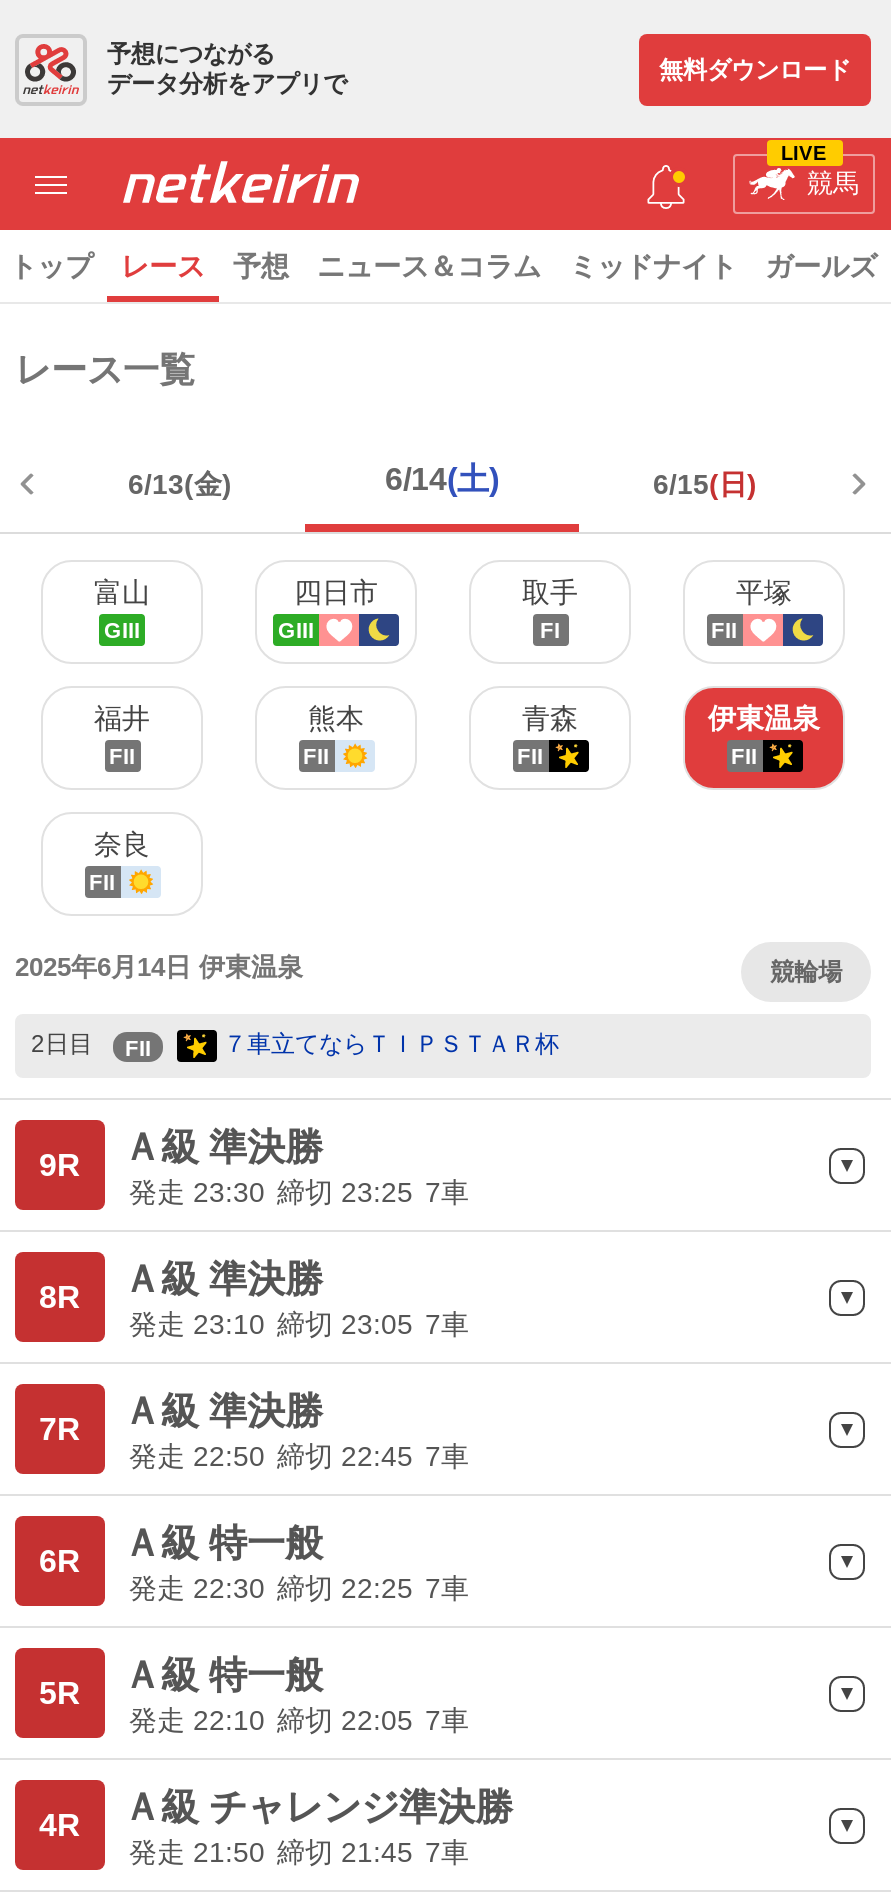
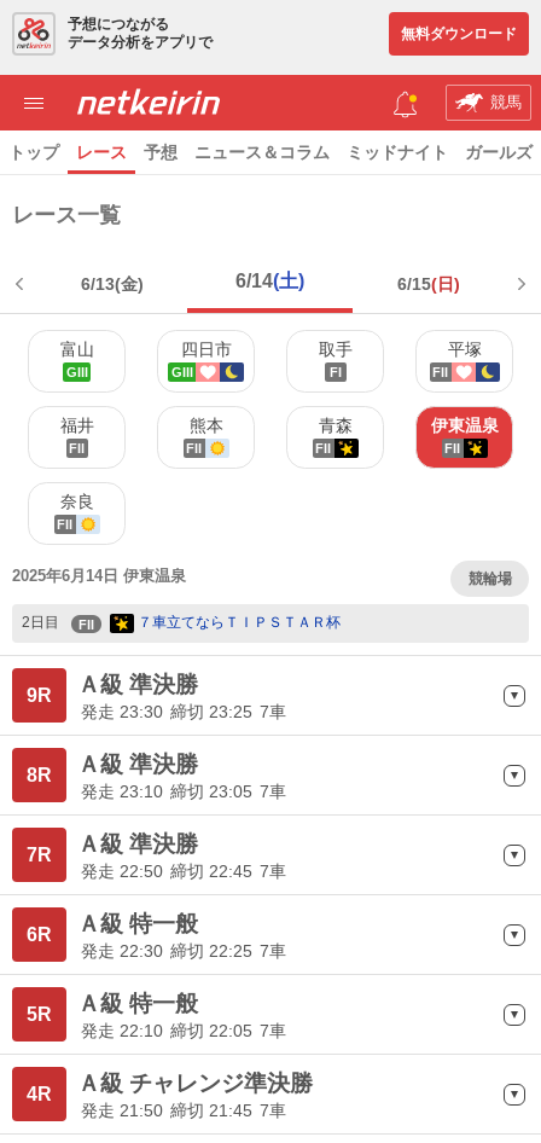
[781,143,827,165] LIVE -> none

